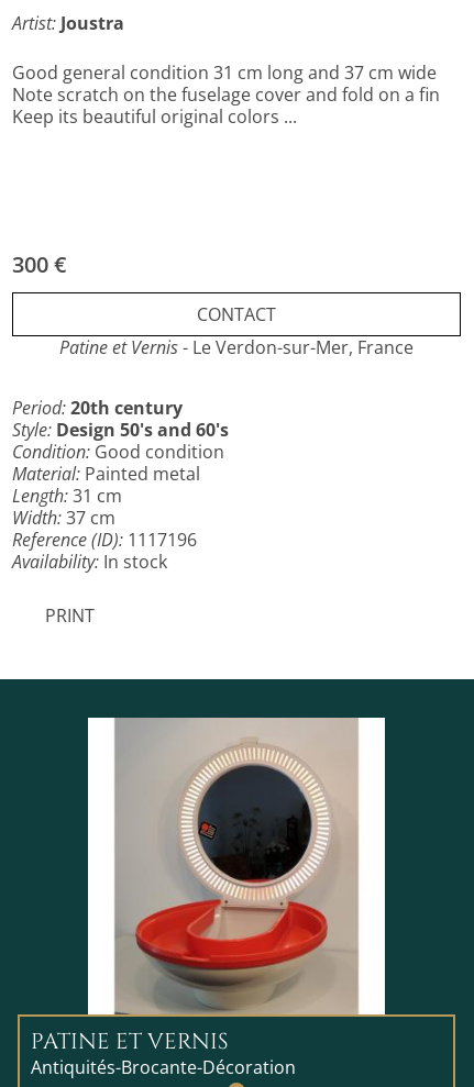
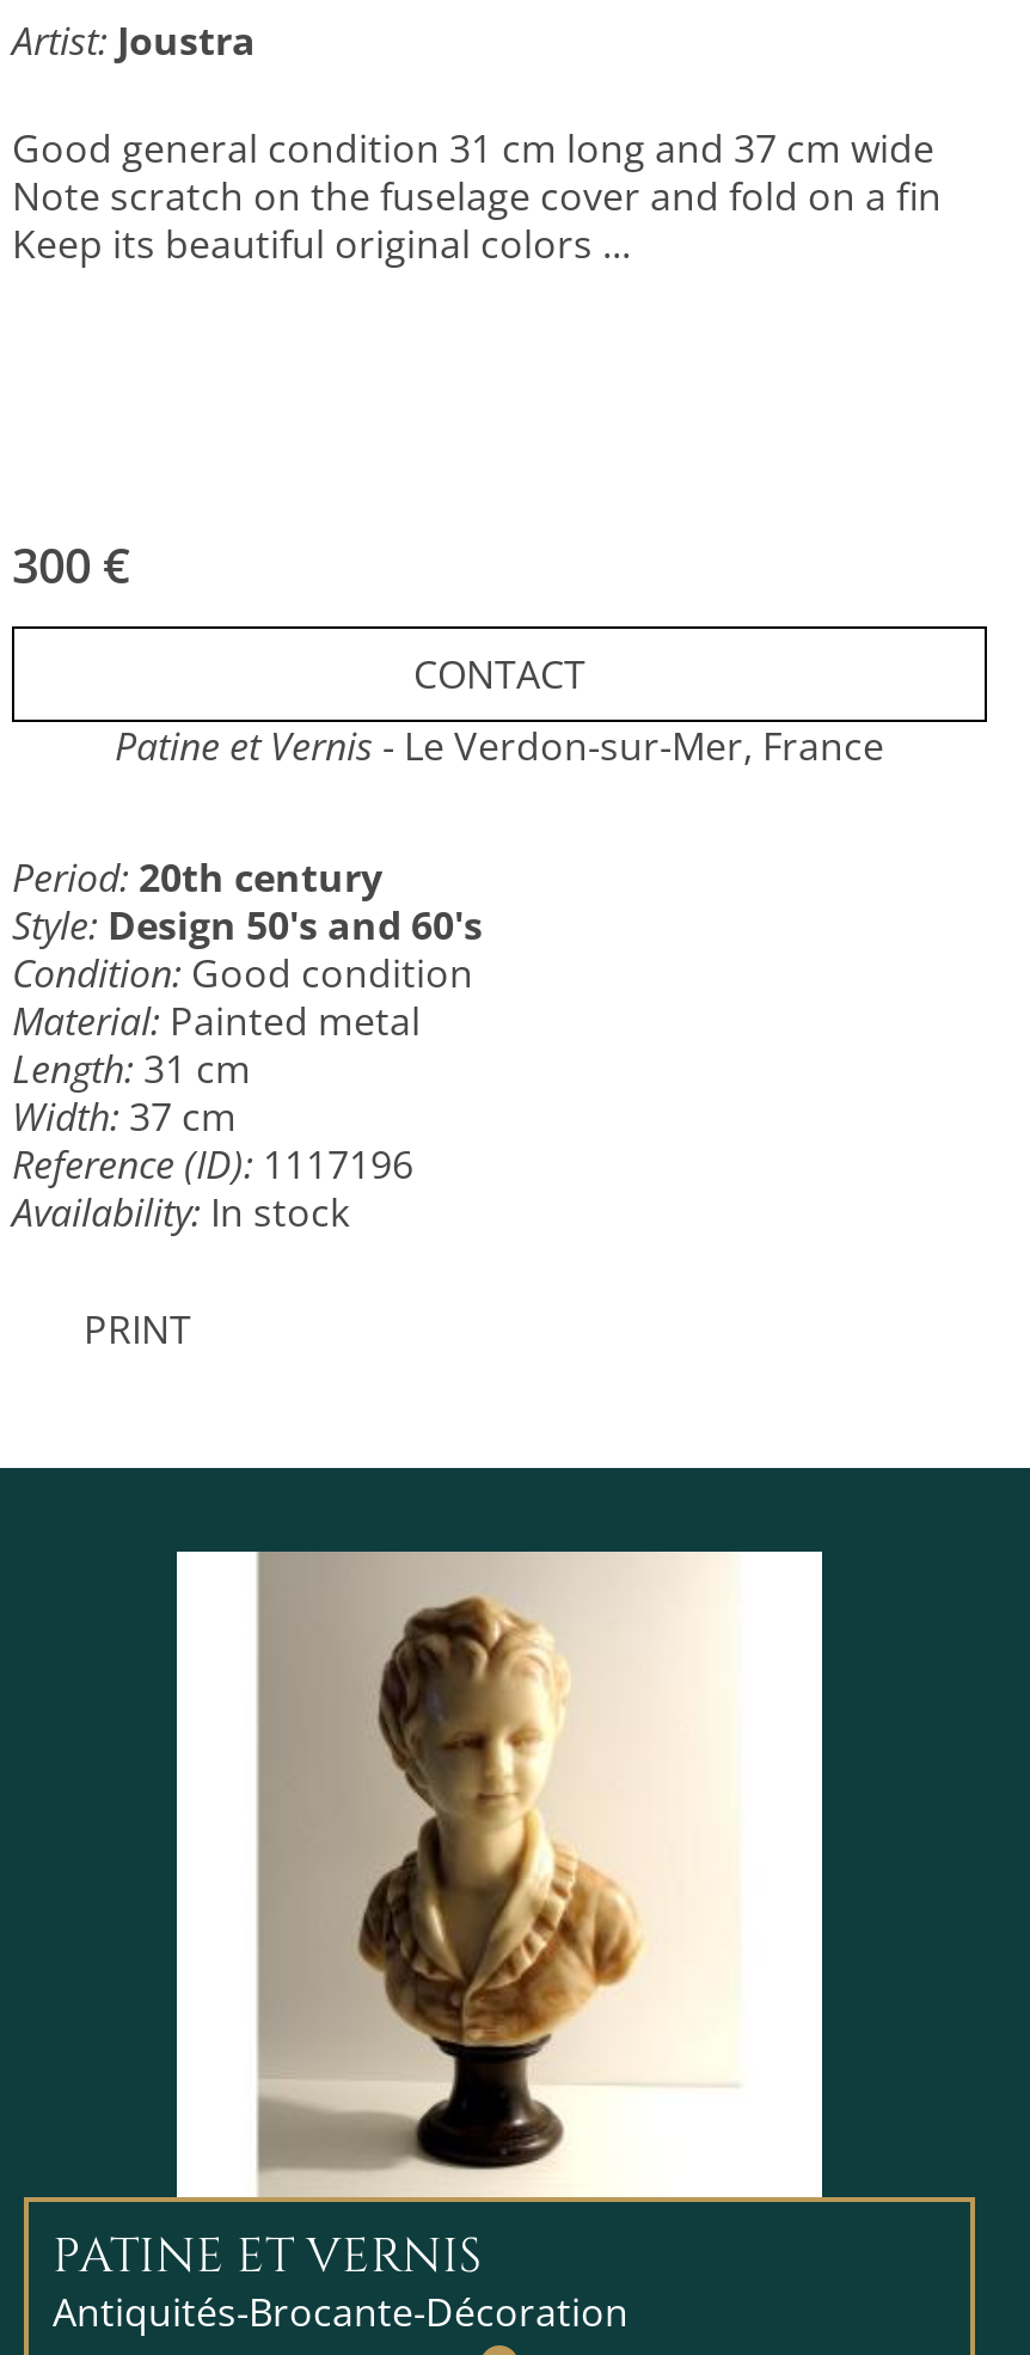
[113,717,360,1016] [image] -> [234,1549,765,2200] [image]

